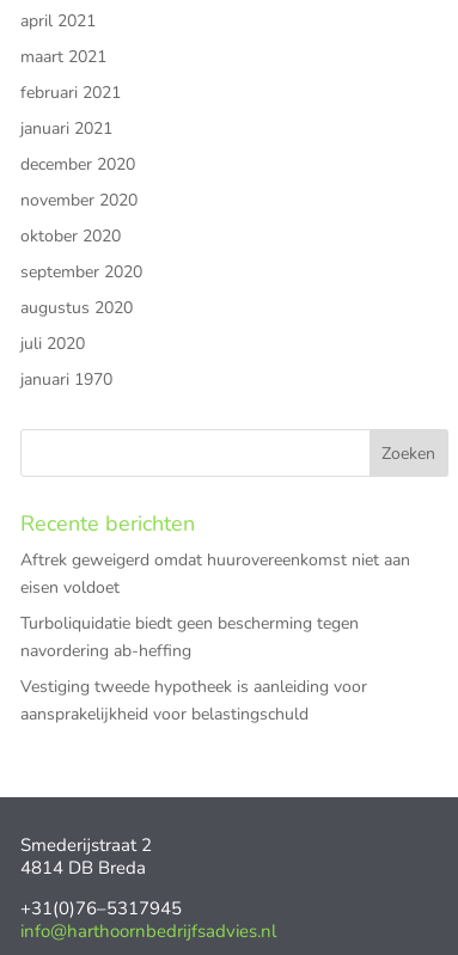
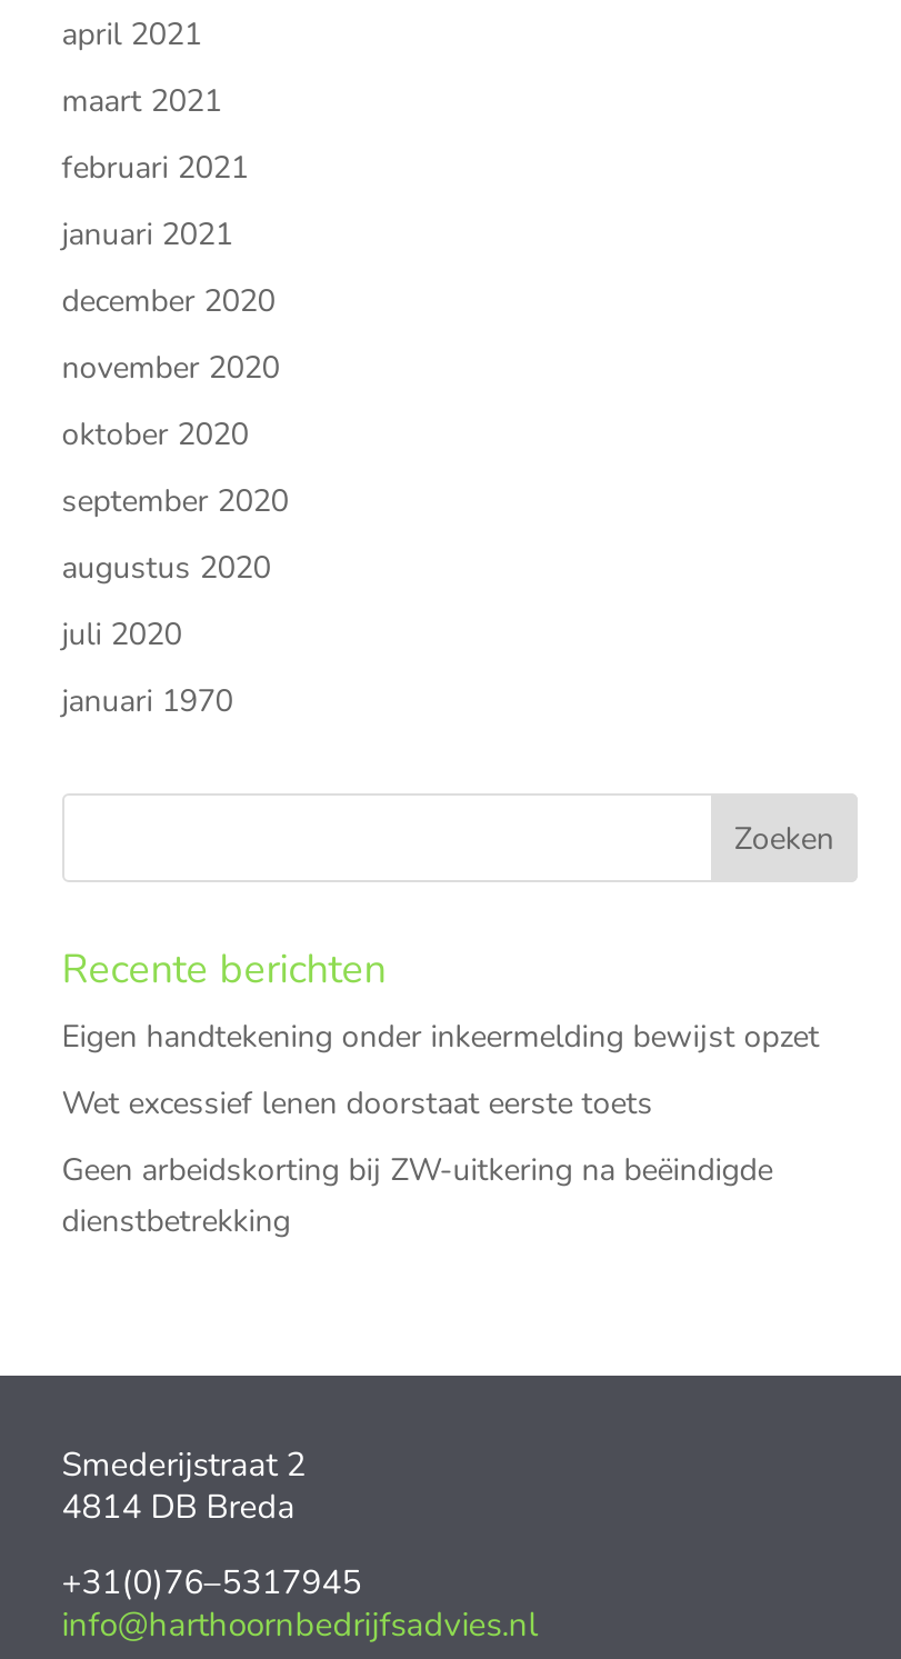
[20,548,410,599] Aftrek geweigerd omdat huurovereenkomst niet aan | eisen voldoet -> [62,1015,819,1058] Eigen handtekening onder inkeermelding bewijst opzet
[20,612,359,662] Turboliquidatie biedt geen bescherming tegen | navordering ab-heffing -> [62,1082,653,1124] Wet excessief lenen doorstaat eerste toets
[20,675,367,725] Vestiging tweede hypotheek is aanleiding voor | aansprakelijkheid voor belastingschuld -> [62,1149,773,1242] Geen arbeidskorting bij ZW-uitkering na beëindigde | dienstbetrekking

